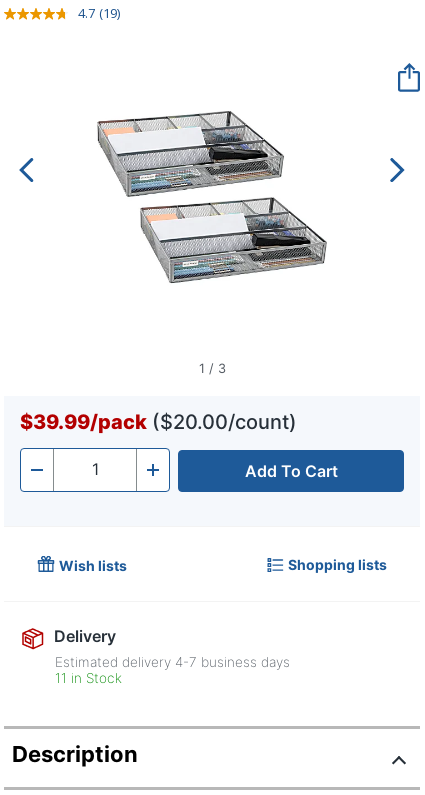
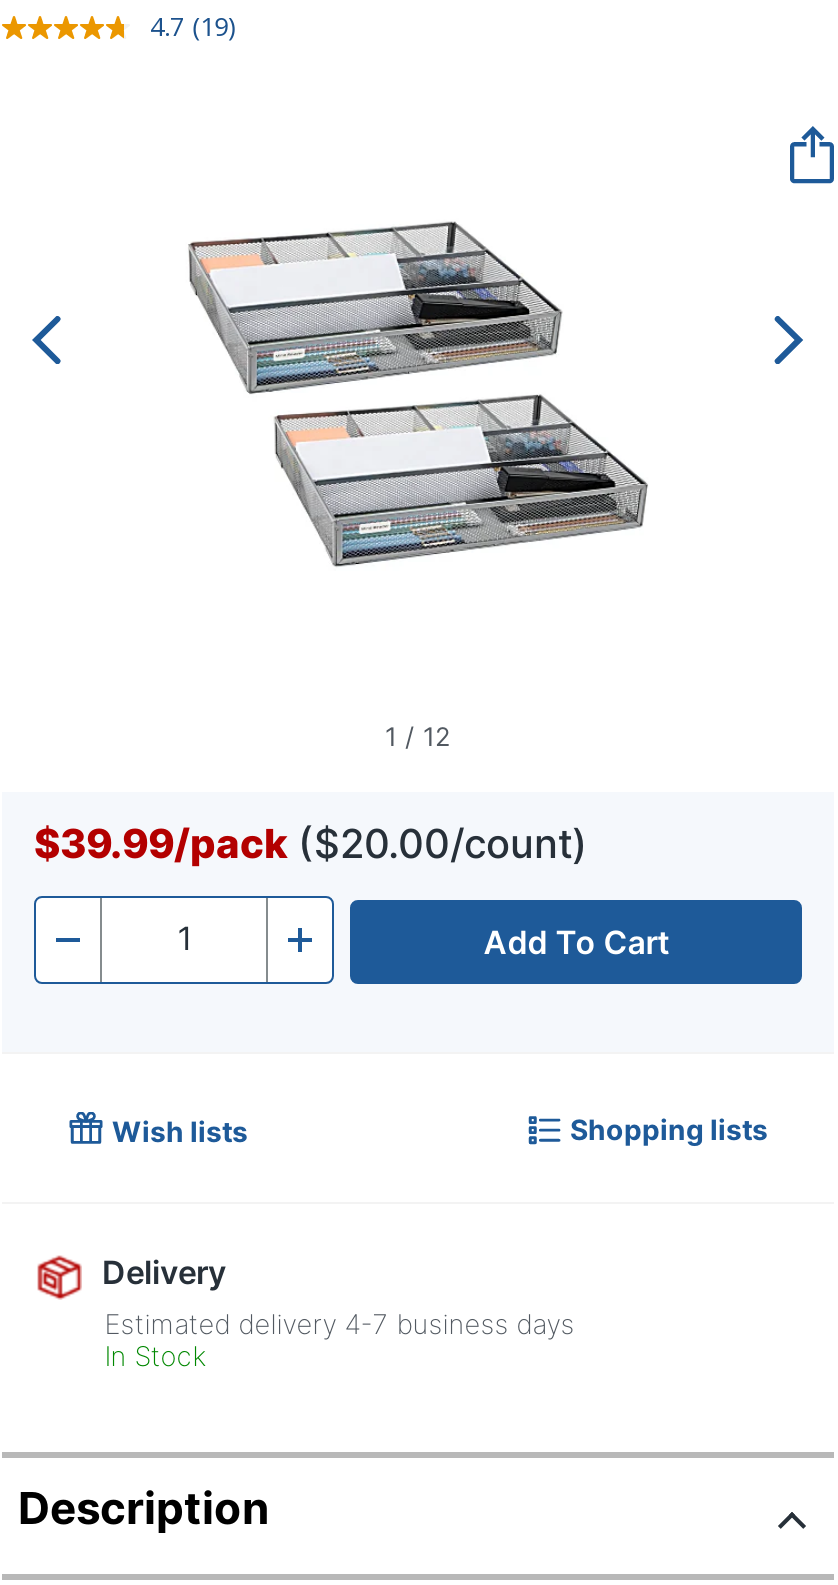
[198,361,225,376] 1 / 3 -> [385,722,451,752] 1 / 12
[55,670,122,686] 11 in Stock -> [104,1340,206,1372] In Stock

